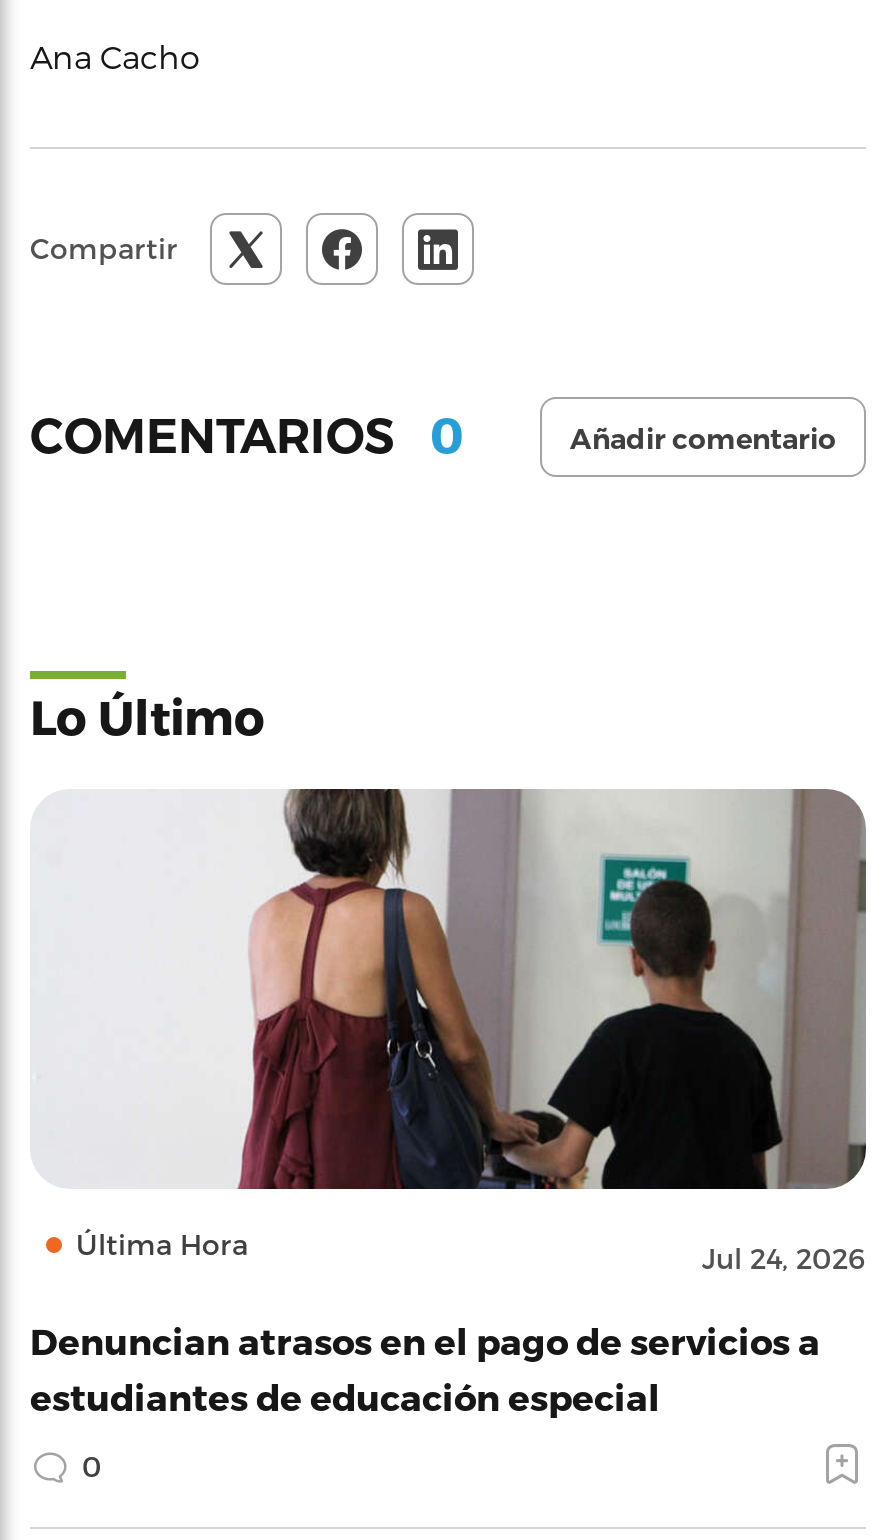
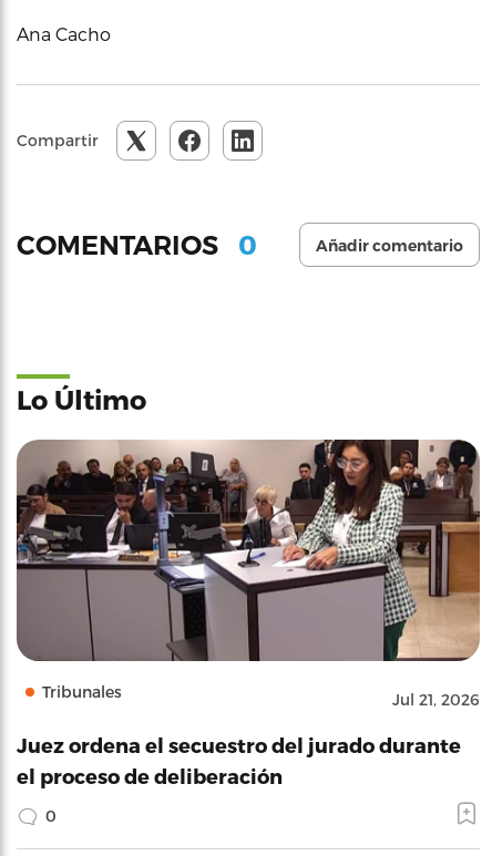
[30,786,868,1274] [image] | Última Hora | Jul 24, 2026 -> [16,439,481,709] [image] | Tribunales | Jul 21, 2026
[30,1318,820,1416] Denuncian atrasos en el pago de servicios a | estudiantes de educación especial -> [17,733,461,787] Juez ordena el secuestro del jurado durante | el proceso de deliberación

